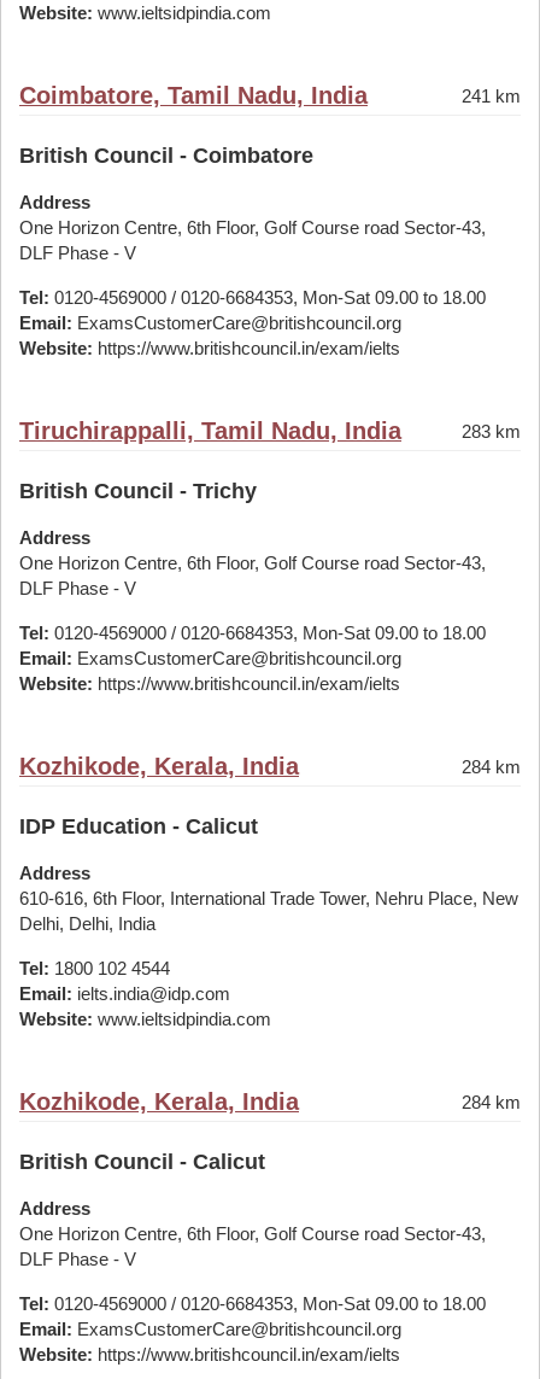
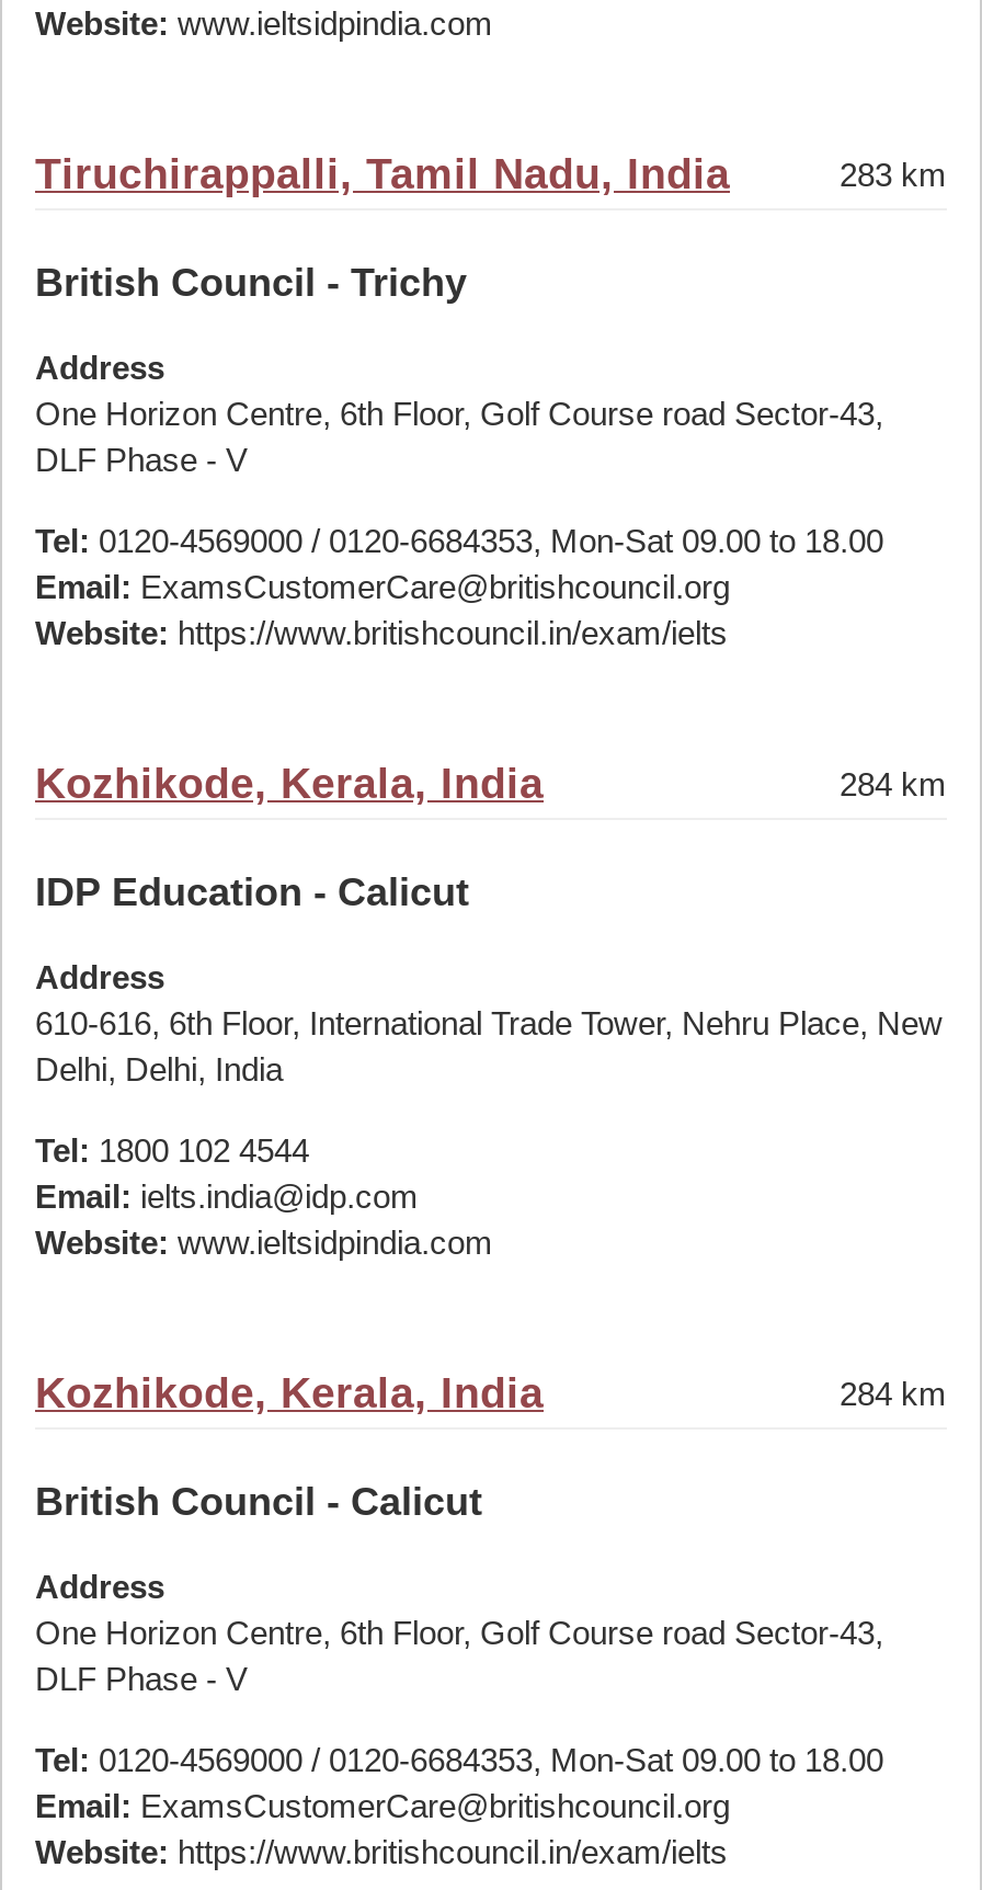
[19,82,521,358] Coimbatore, Tamil Nadu, India | 241 km | British Council - Coimbatore | Address | One Horizon Centre, 6th Floor, Golf Course road Sector-43, | DLF Phase - V | Tel: 0120-4569000 / 0120-6684353, Mon-Sat 09.00 to 18.00 | Email: ExamsCustomerCare@britishcouncil.org | Website: https://www.britishcouncil.in/exam/ielts -> none

